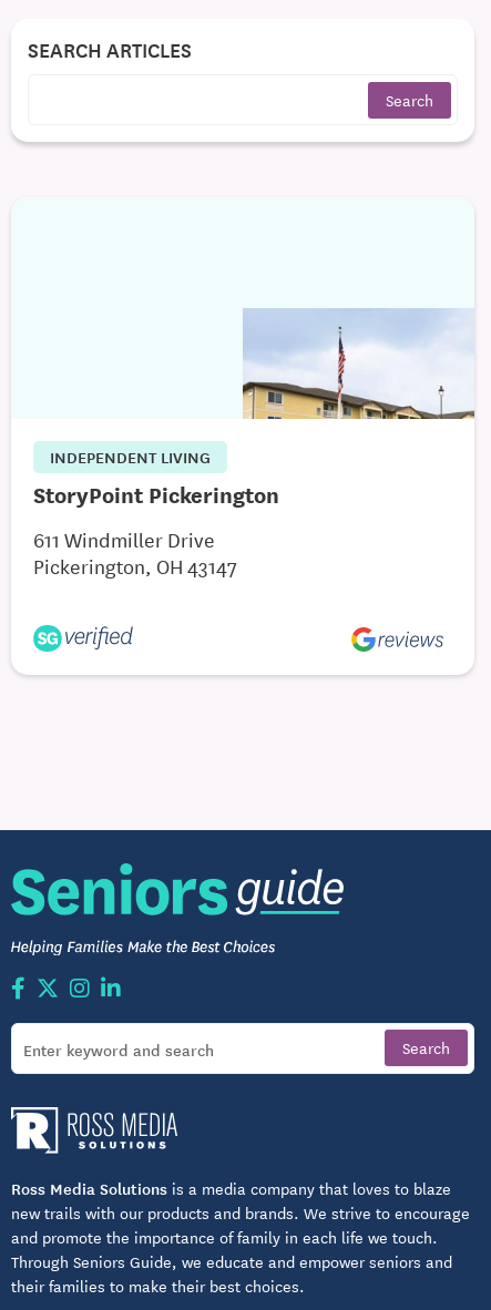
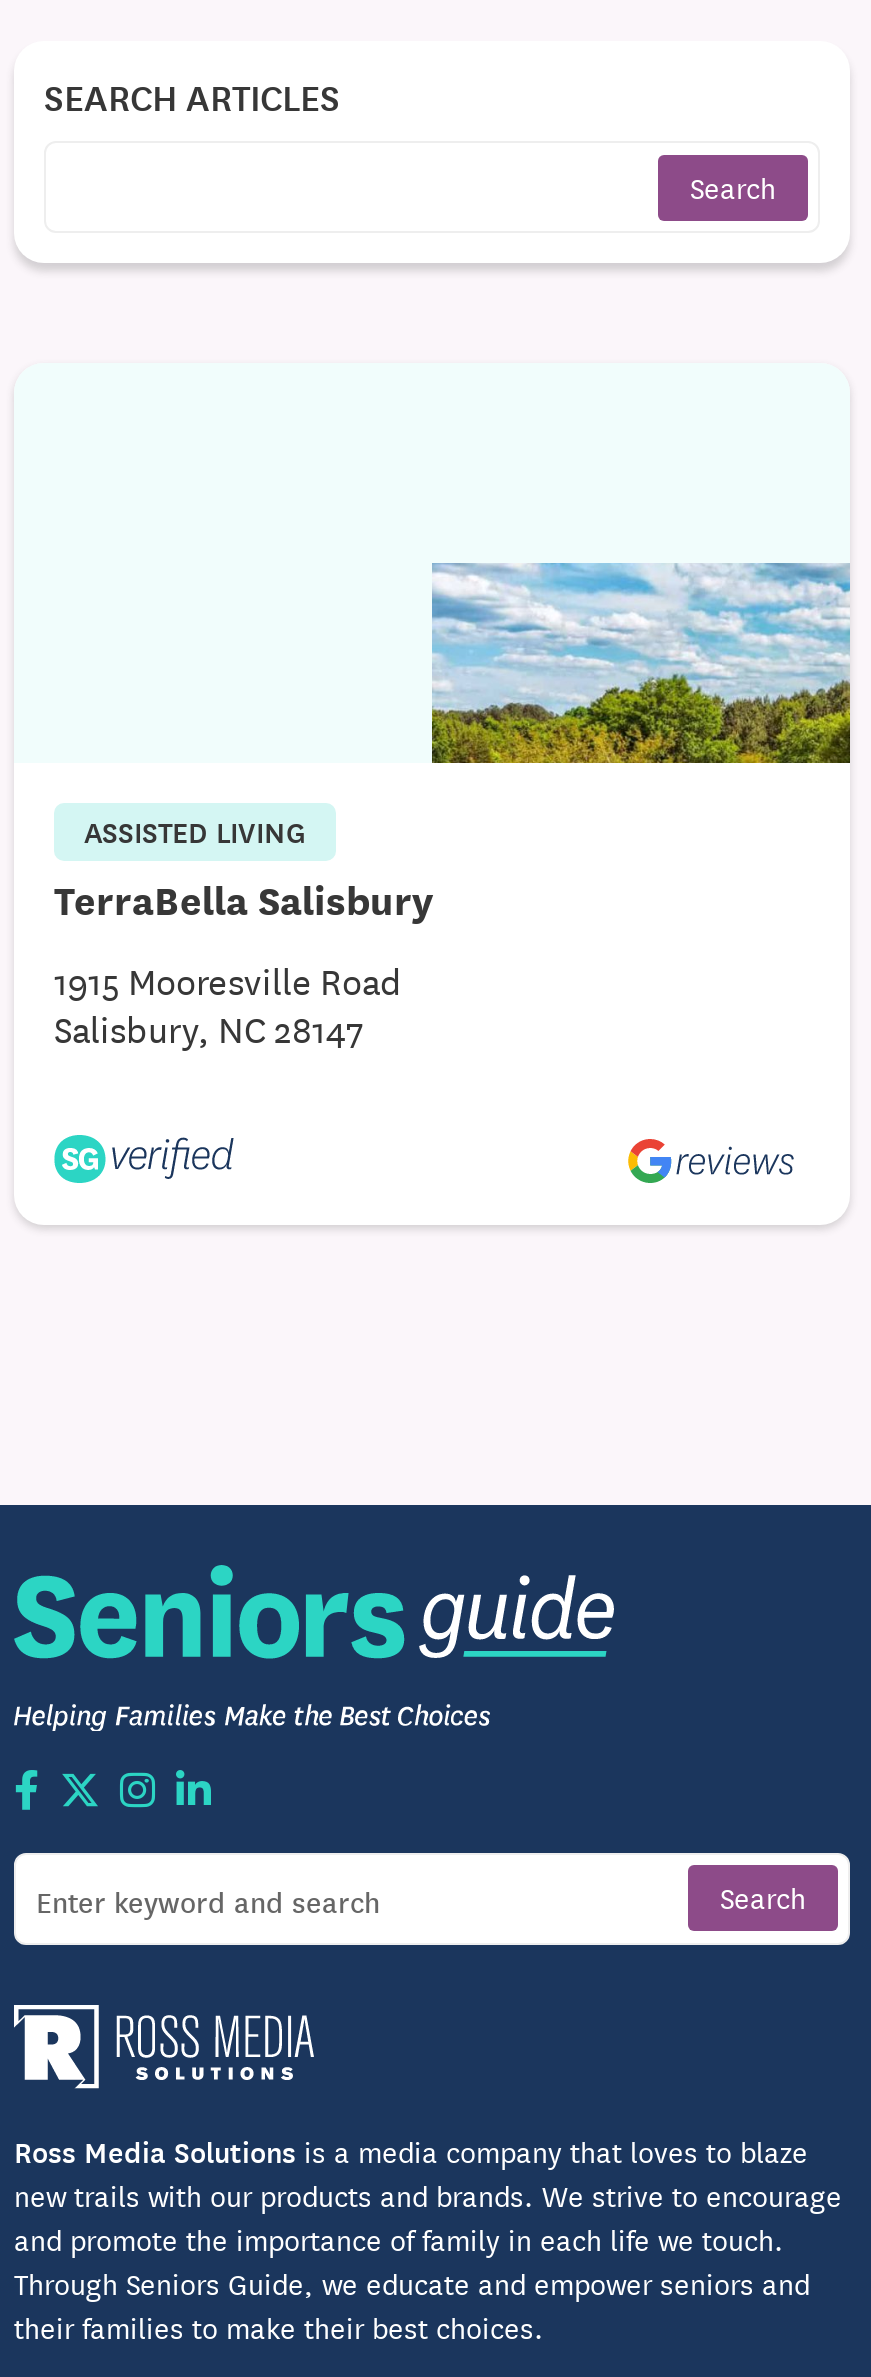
[33,309,475,580] [image] | INDEPENDENT LIVING | StoryPoint Pickerington | 611 Windmiller Drive | Pickerington, OH 43147 -> [54,563,852,1053] [image] | ASSISTED LIVING | TerraBella Salisbury | 1915 Mooresville Road | Salisbury, NC 28147

